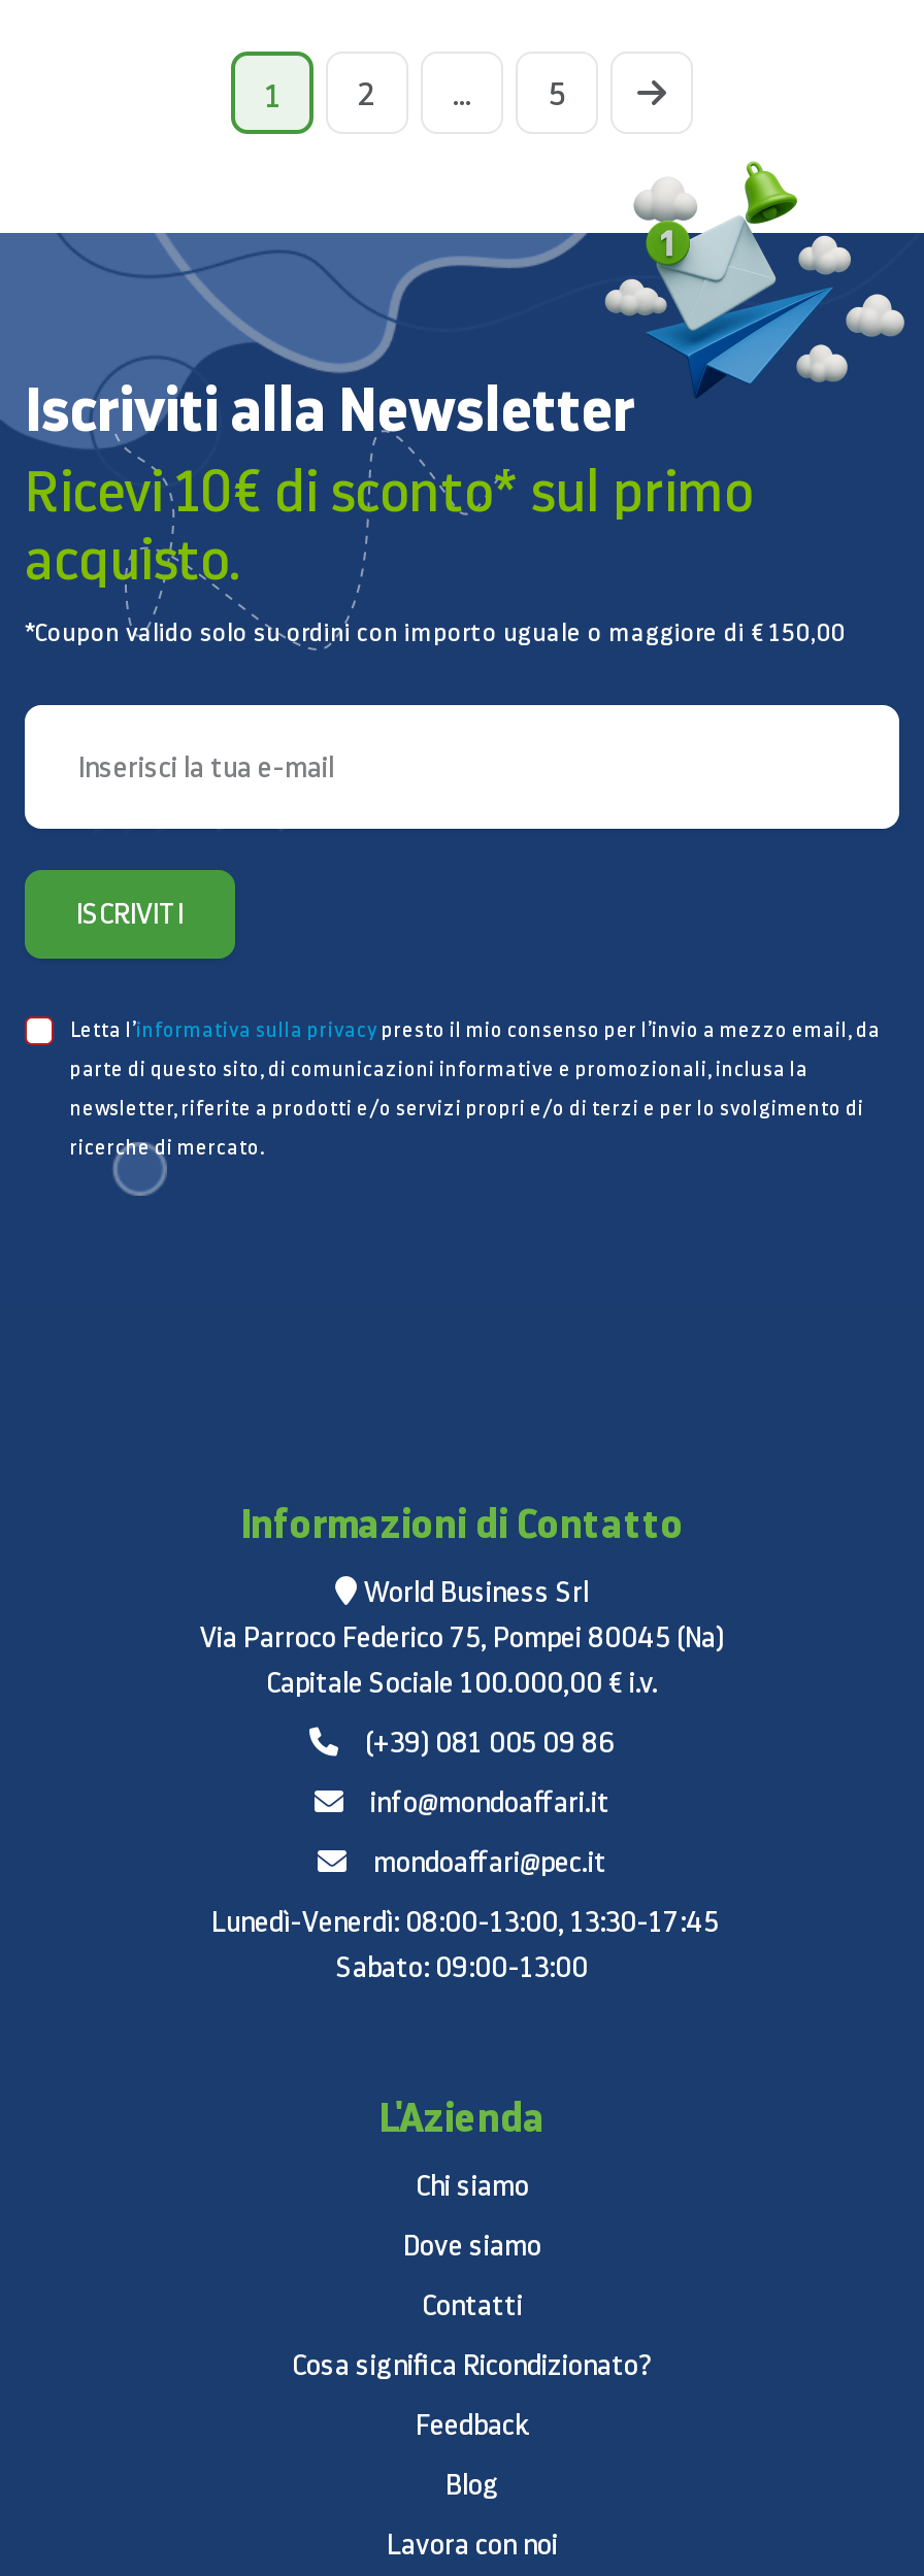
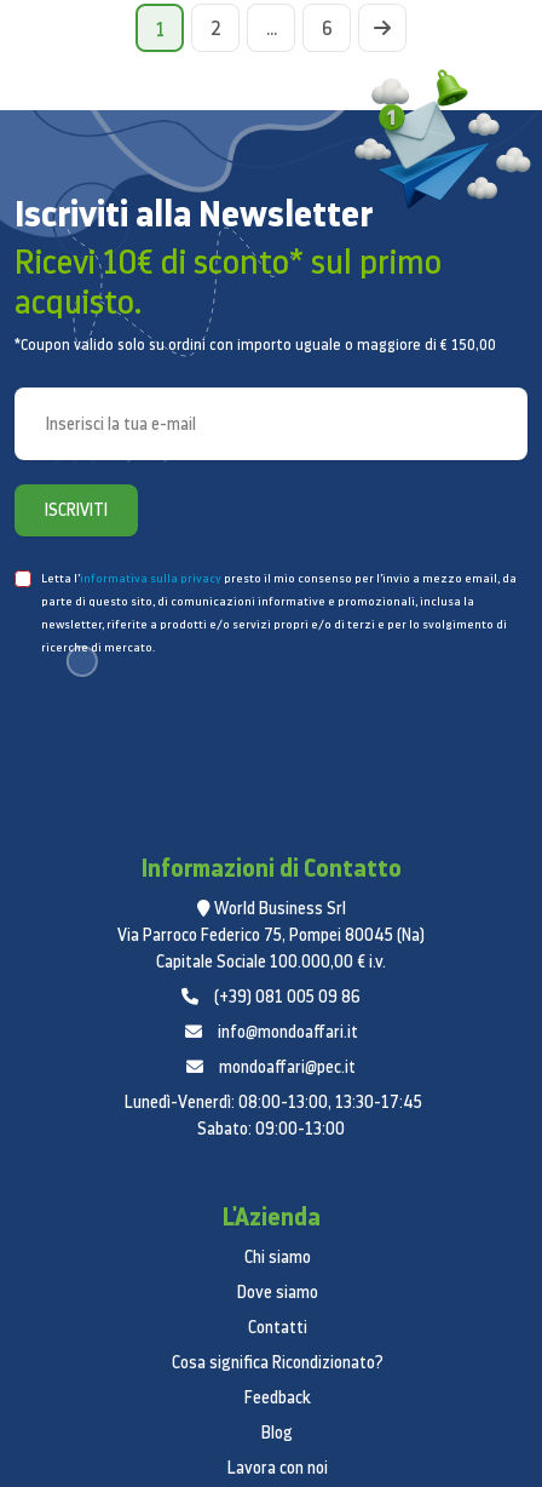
[549,73,565,114] 5 -> [321,16,332,41] 6

